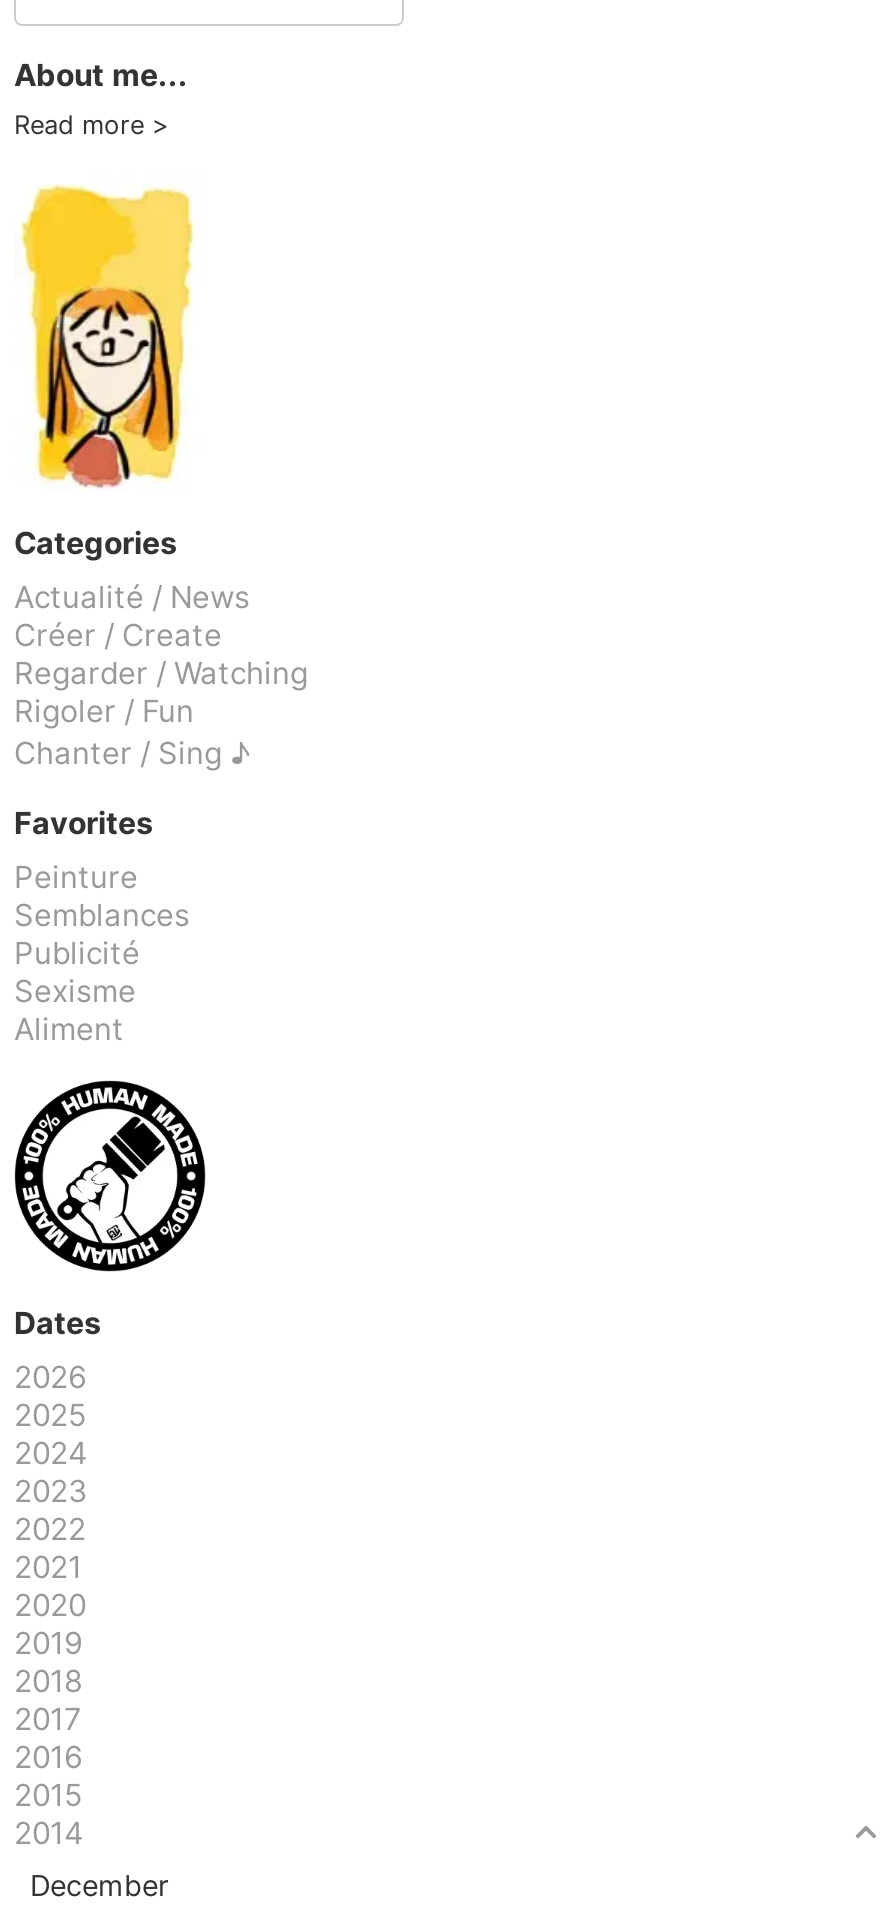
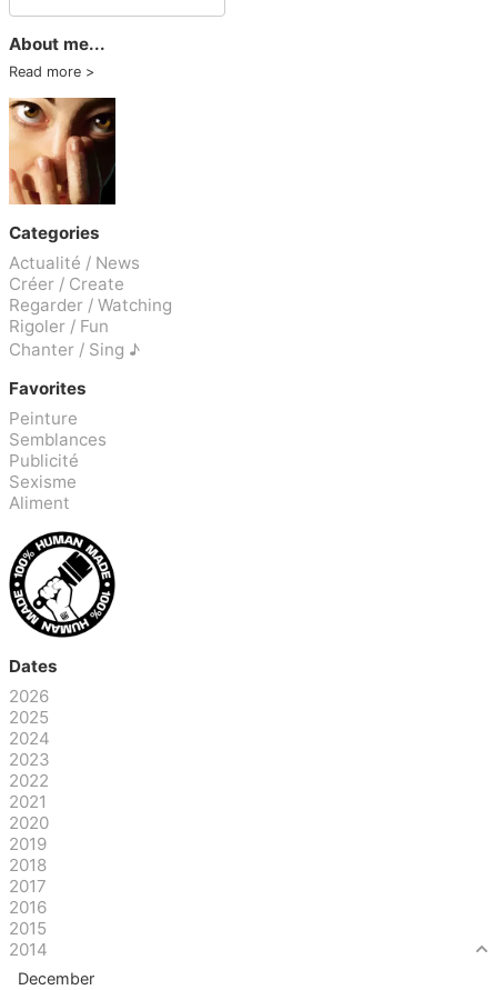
[14,184,206,488] [image] -> [8,97,117,206] [image]

